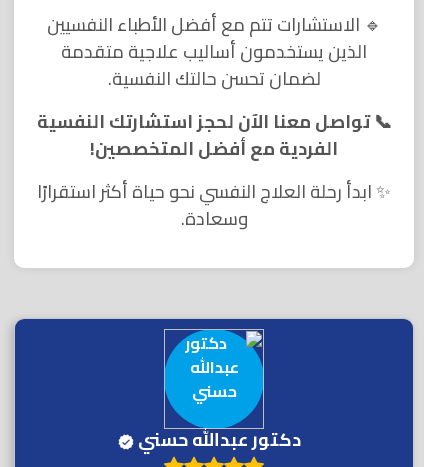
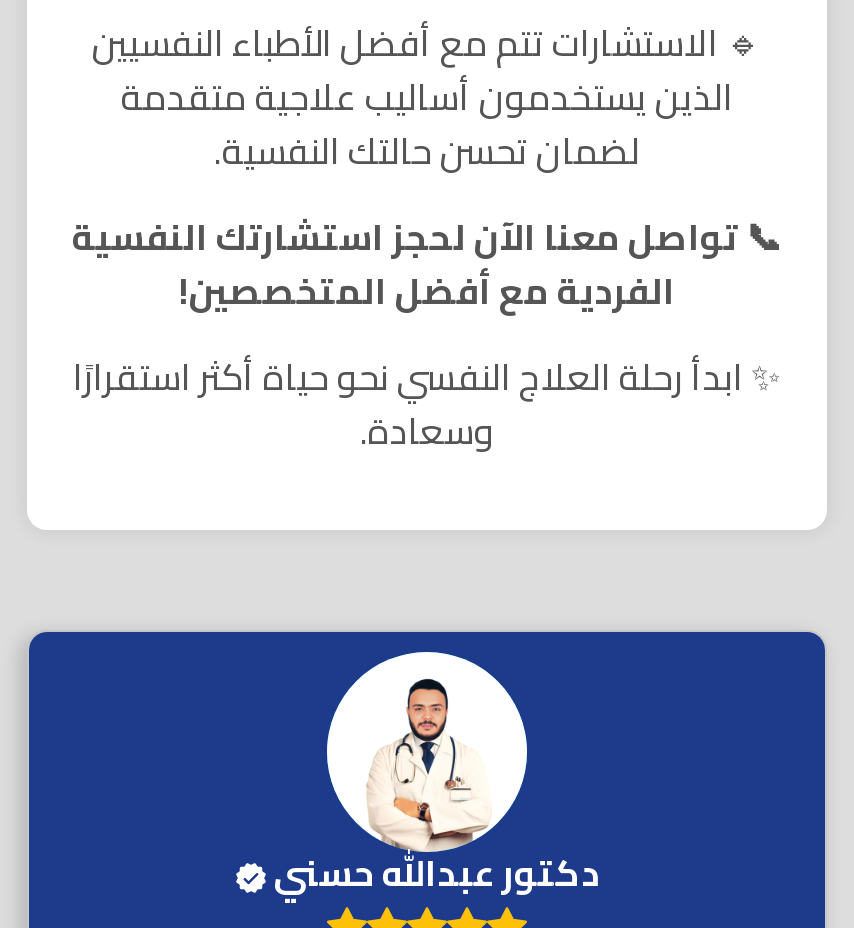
[163,328,265,421] [image] -> [327,652,527,836] [image]

